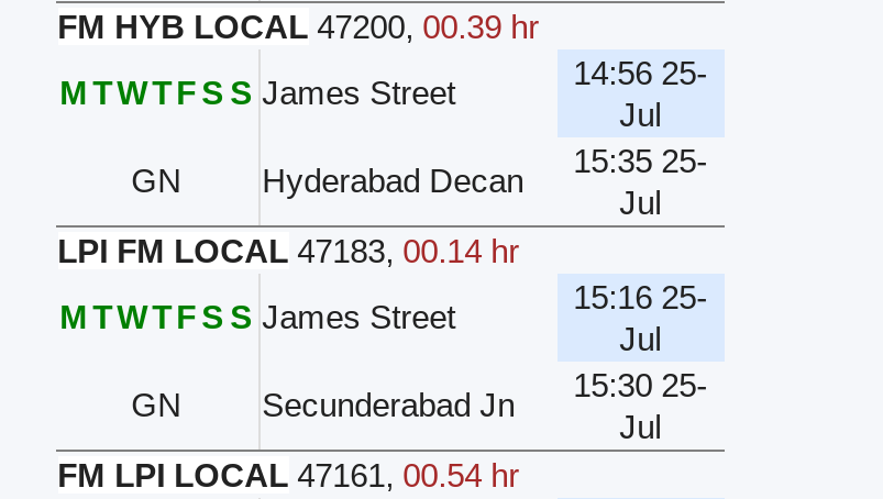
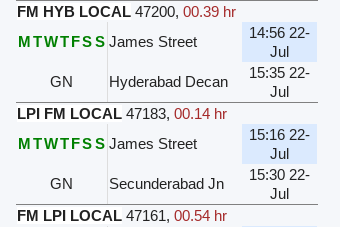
[573,54,707,91] 14:56 25- -> [249,24,310,41] 14:56 22-
[573,142,707,179] 15:35 25- -> [249,64,310,81] 15:35 22-
[573,278,707,315] 15:16 25- -> [249,126,310,143] 15:16 22-
[573,366,707,403] 15:30 25- -> [249,166,310,183] 15:30 22-

